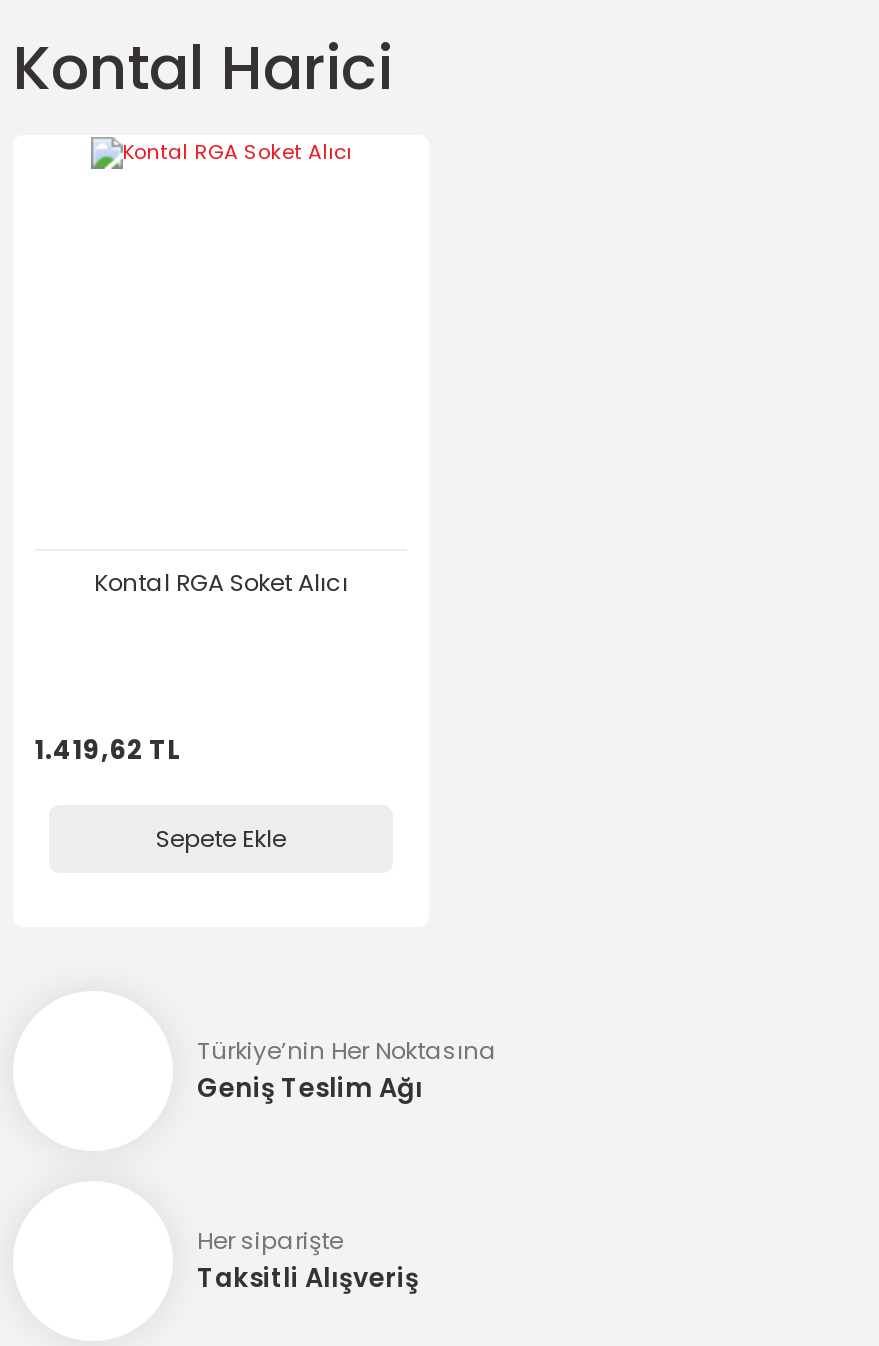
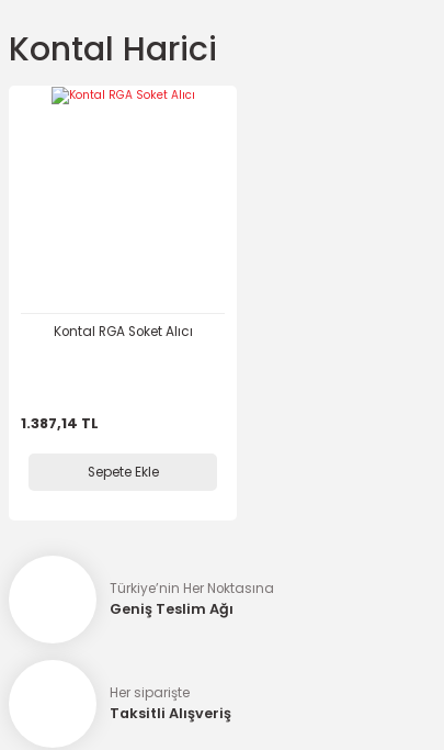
[35,733,181,767] 1.419,62 TL -> [21,414,99,433] 1.387,14 TL

